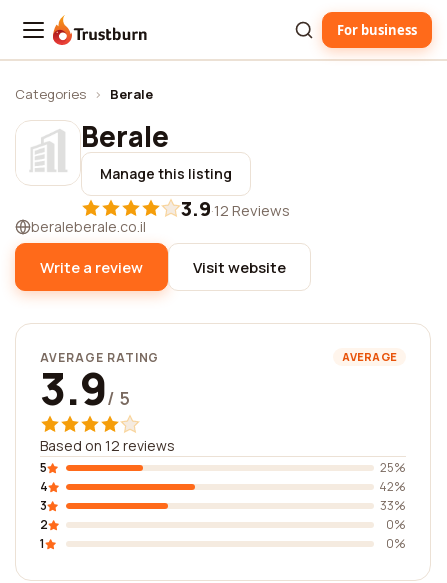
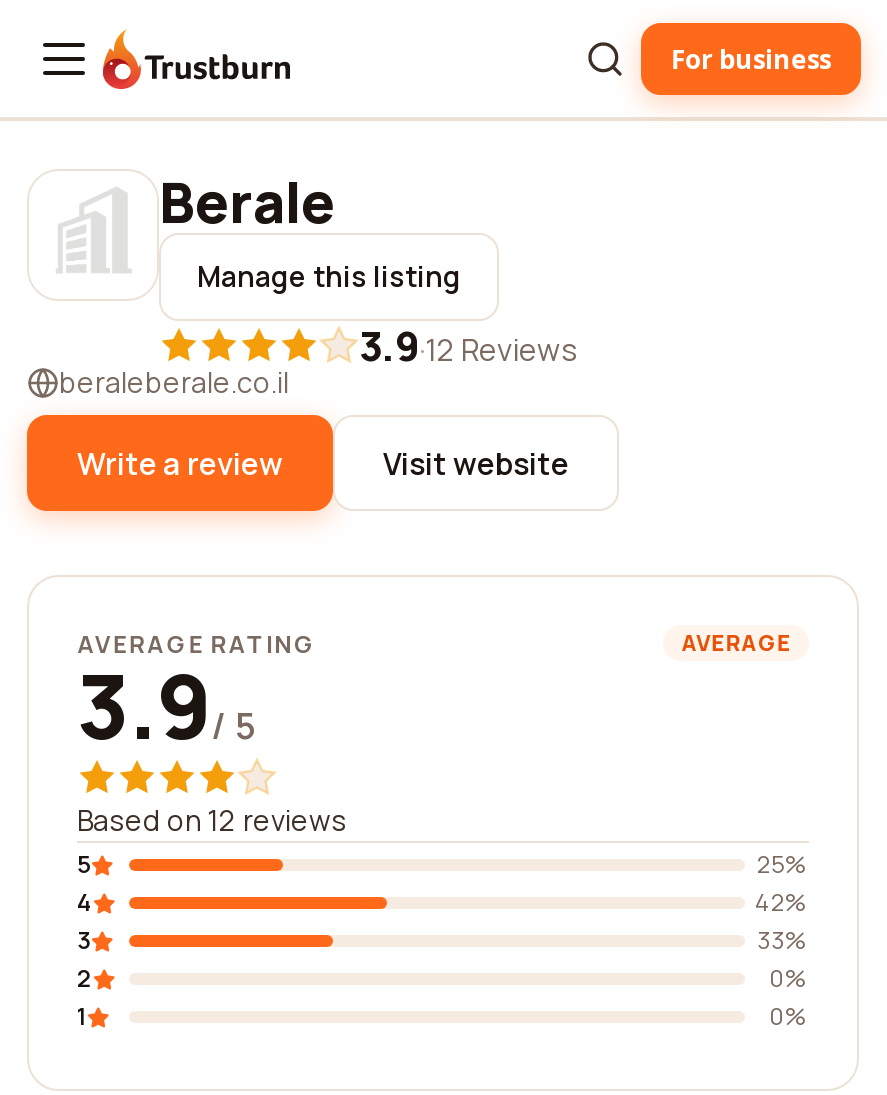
[15,85,153,103] Categories › Berale -> none

